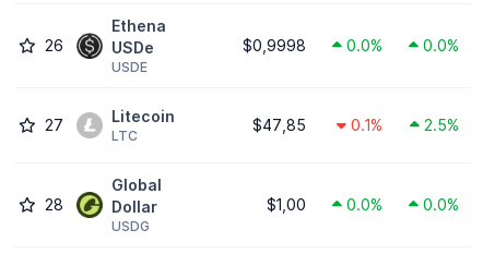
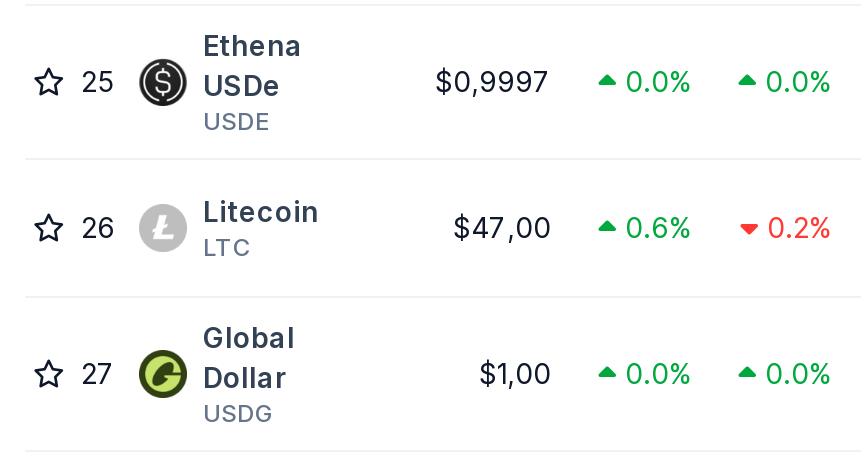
[45,36,63,55] 26 -> [81,63,115,97] 25
[243,36,306,55] $0,9998 -> [435,63,551,97] $0,9997
[45,116,63,134] 27 -> [81,209,115,243] 26
[252,116,306,134] $47,85 -> [453,209,551,243] $47,00
[351,116,382,134] 0.1% -> [625,209,691,243] 0.6%
[424,116,459,134] 2.5% -> [767,209,831,243] 0.2%
[45,195,63,214] 28 -> [81,355,115,389] 27

